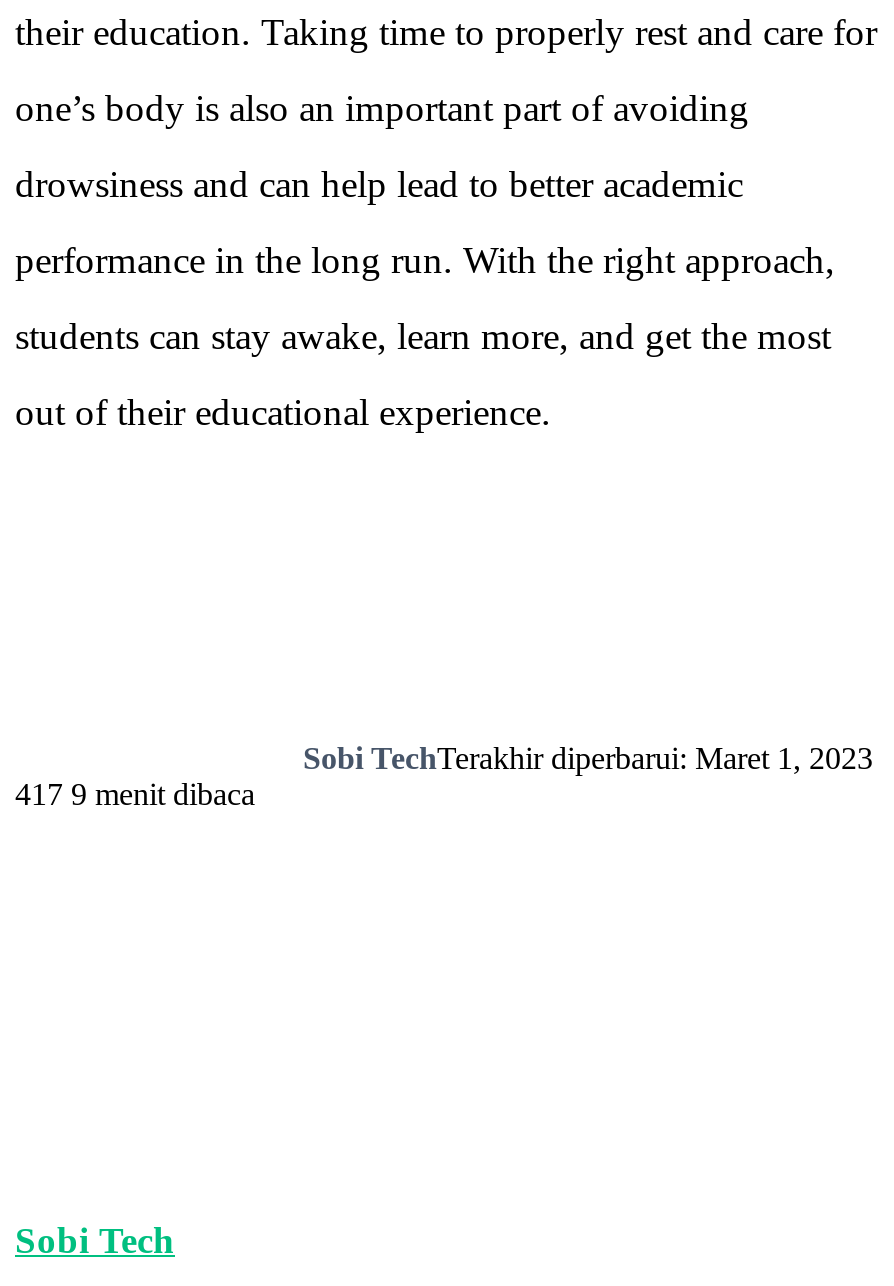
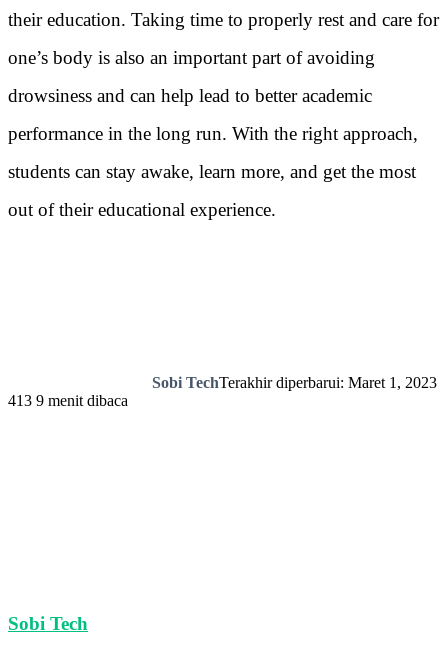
[15,777,255,811] 417 9 menit dibaca -> [8,392,128,409] 413 9 menit dibaca

